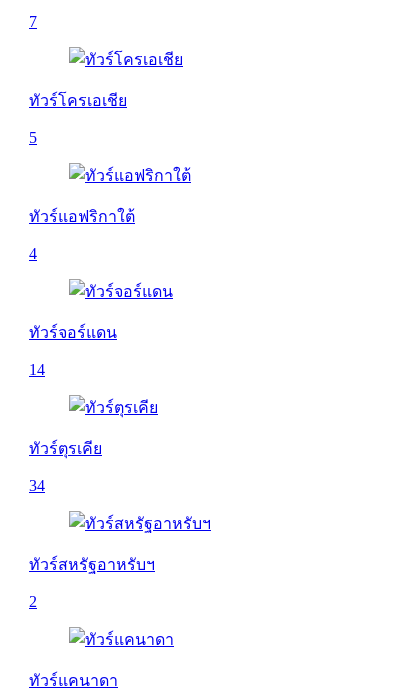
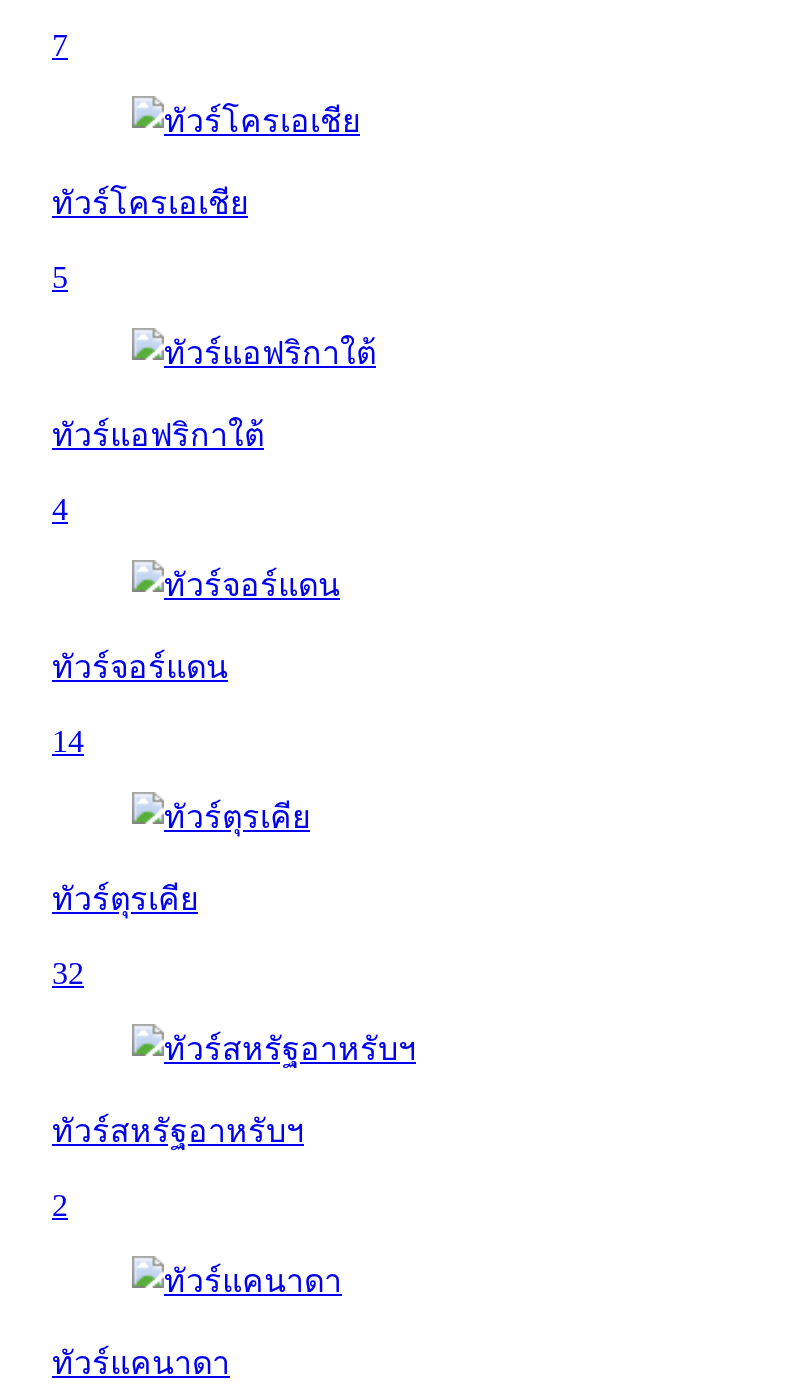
[29,477,45,494] 34 -> [52,956,84,990] 32

